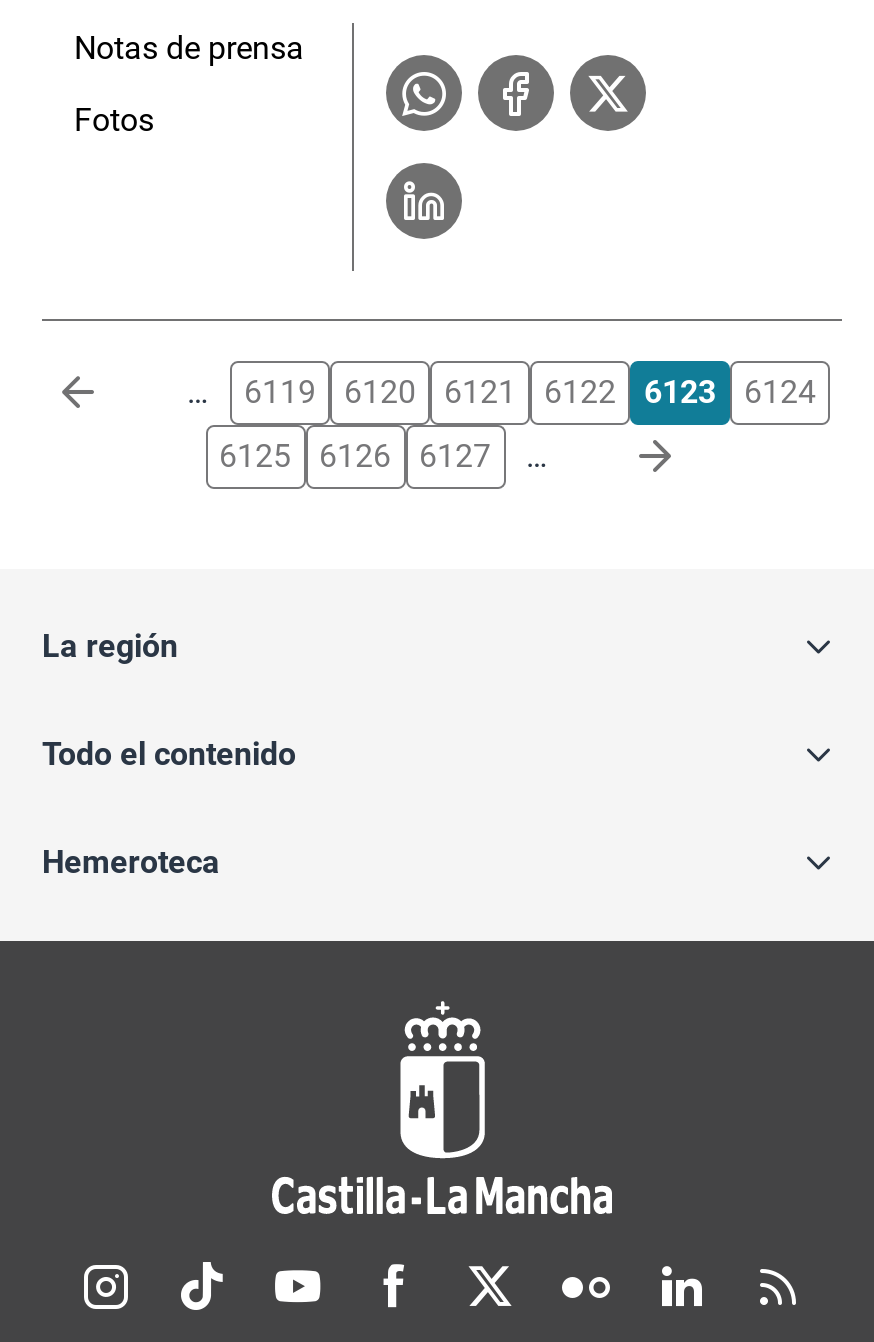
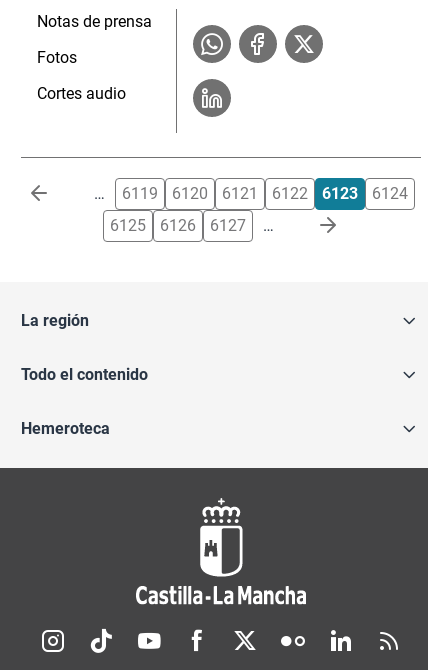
none -> [37,84,126,103] Cortes audio

